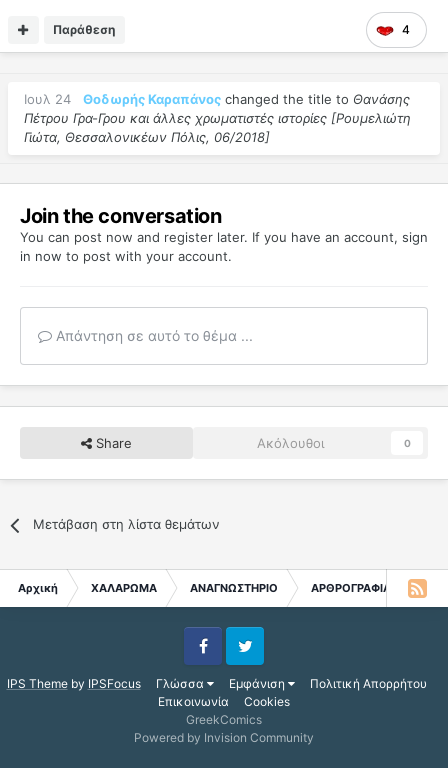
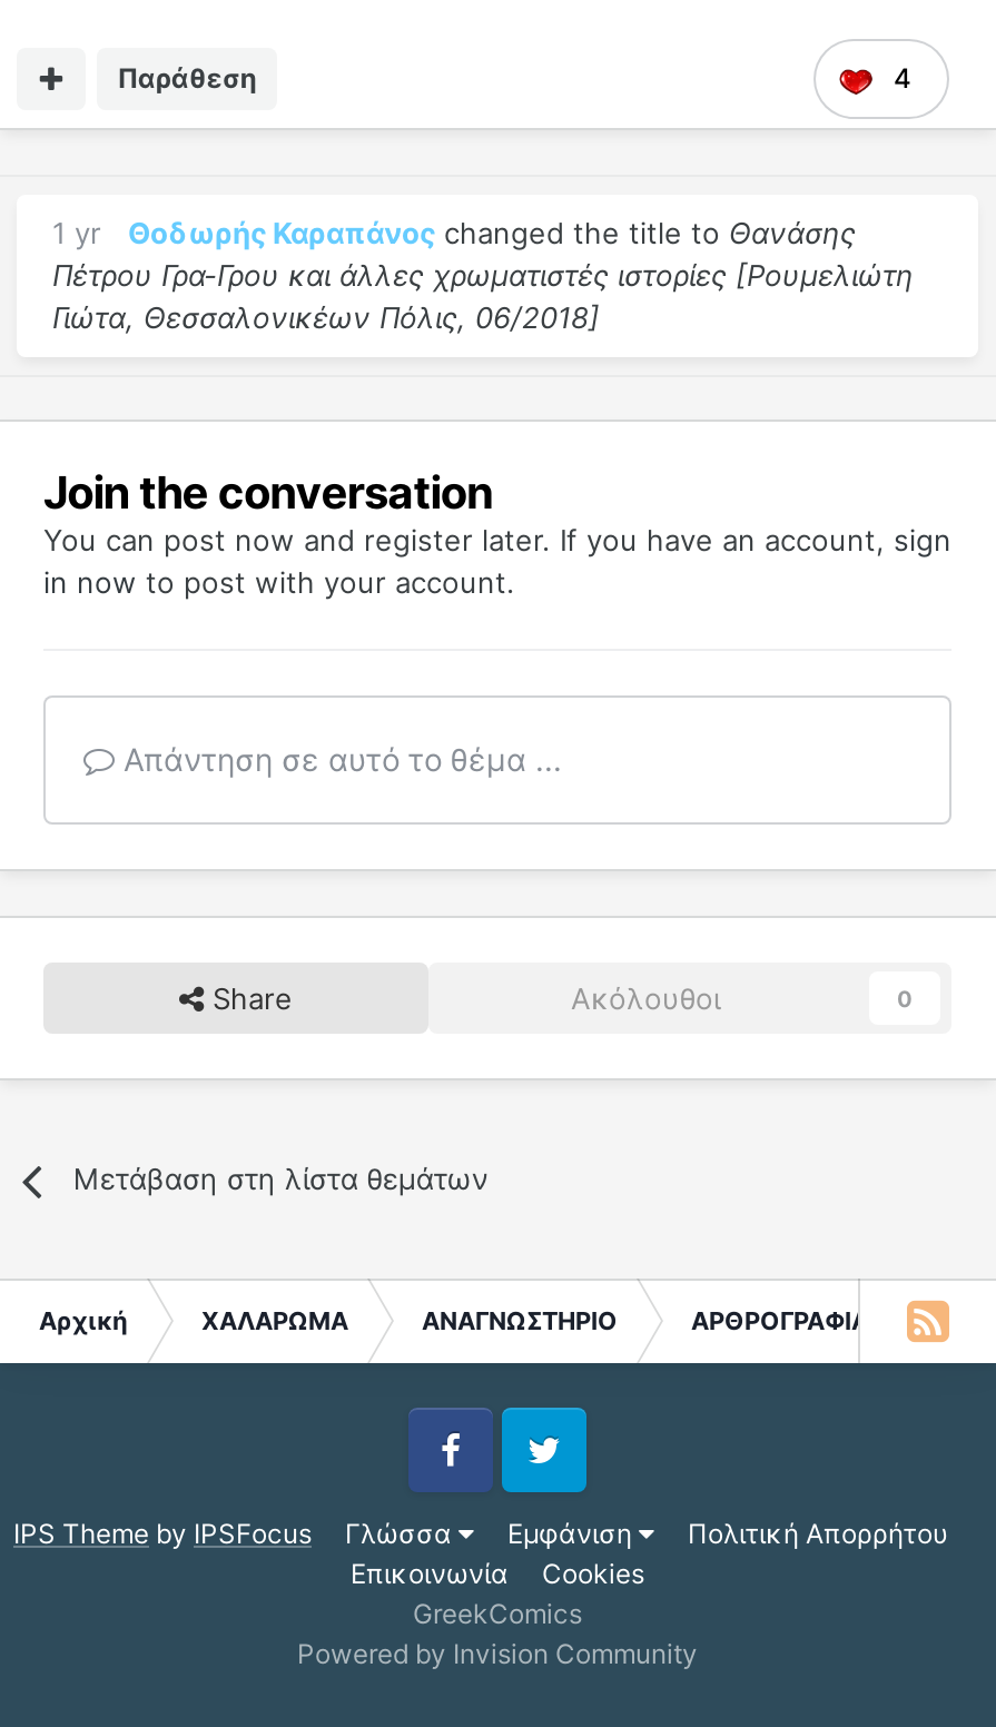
[24,91,410,107] Ιουλ 24 Θοδωρής Καραπάνος changed the title to Θανάσης -> [52,216,856,251] 1 yr Θοδωρής Καραπάνος changed the title to Θανάσης

